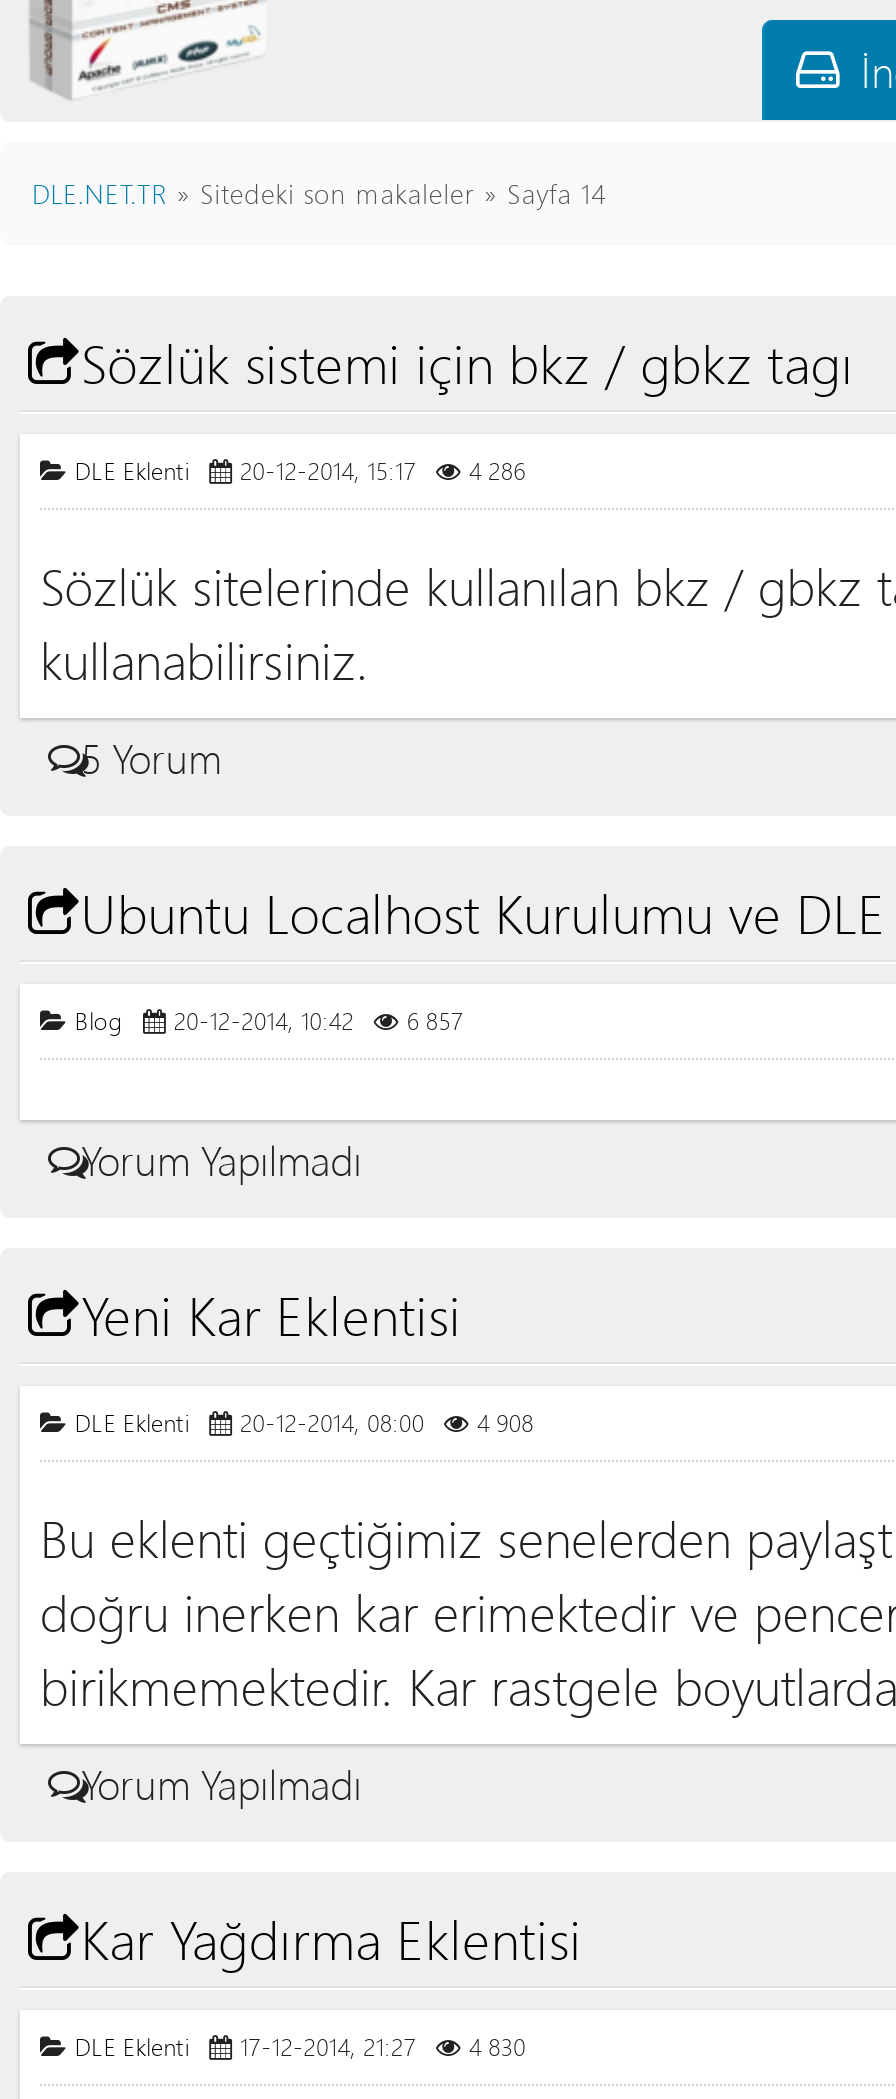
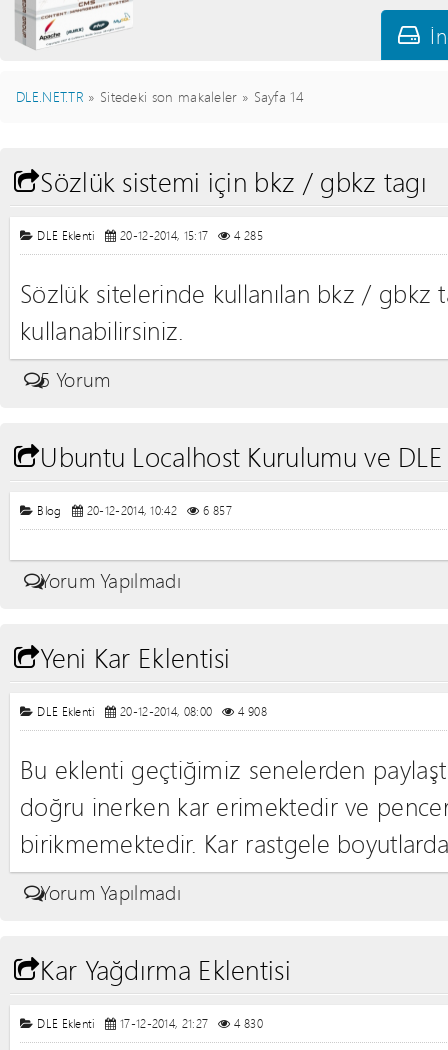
[75,454,526,488] DLE Eklenti 20-12-2014, 15:17 4 286 -> [37,227,263,244] DLE Eklenti 20-12-2014, 15:17 4 285

